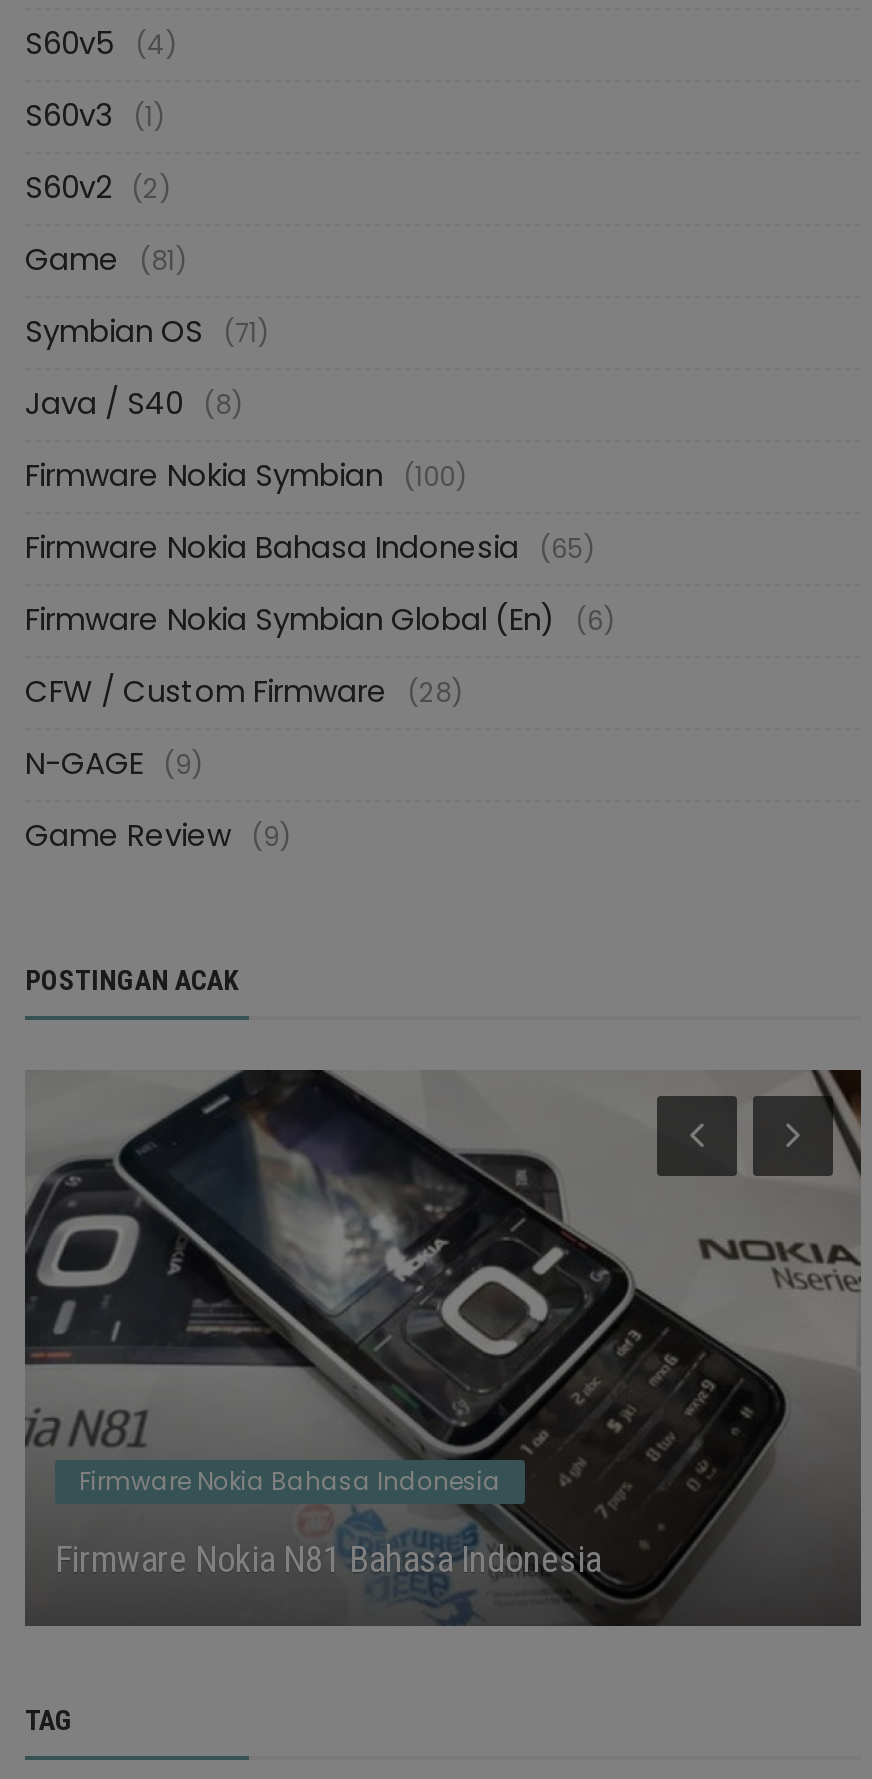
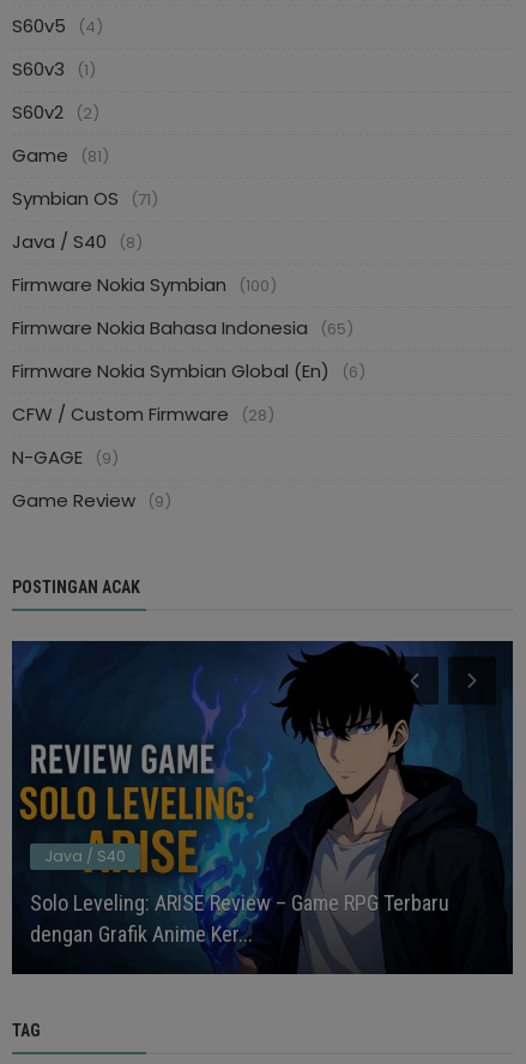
[23,1068,863,1628] [image] | Firmware Nokia Bahasa Indonesia -> [11,640,514,975] [image] | Java / S40
[55,1538,601,1580] Firmware Nokia N81 Bahasa Indonesia -> [30,890,449,946] Solo Leveling: ARISE Review – Game RPG Terbaru | dengan Grafik Anime Ker...

